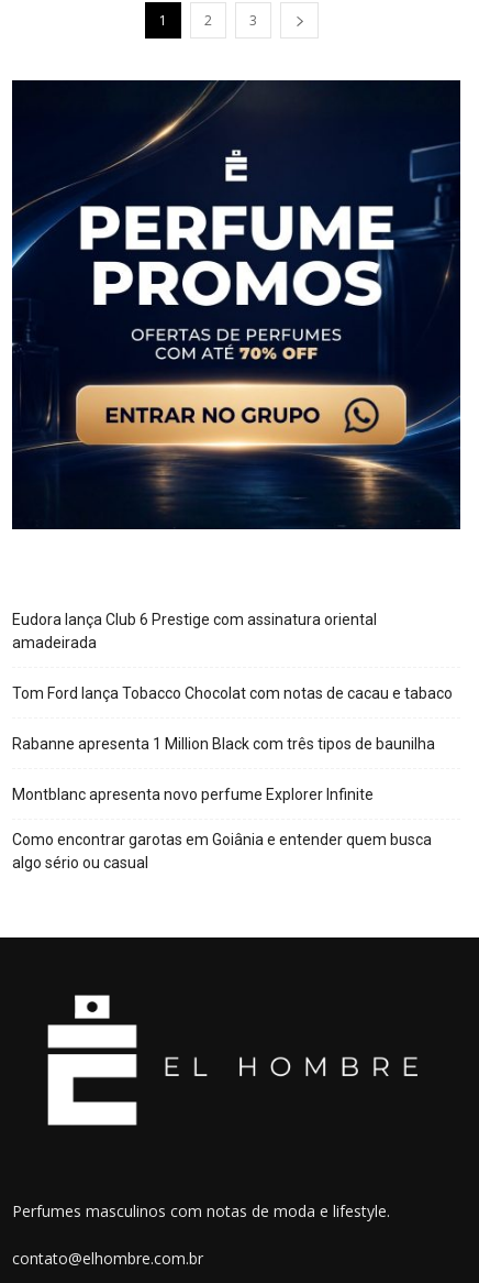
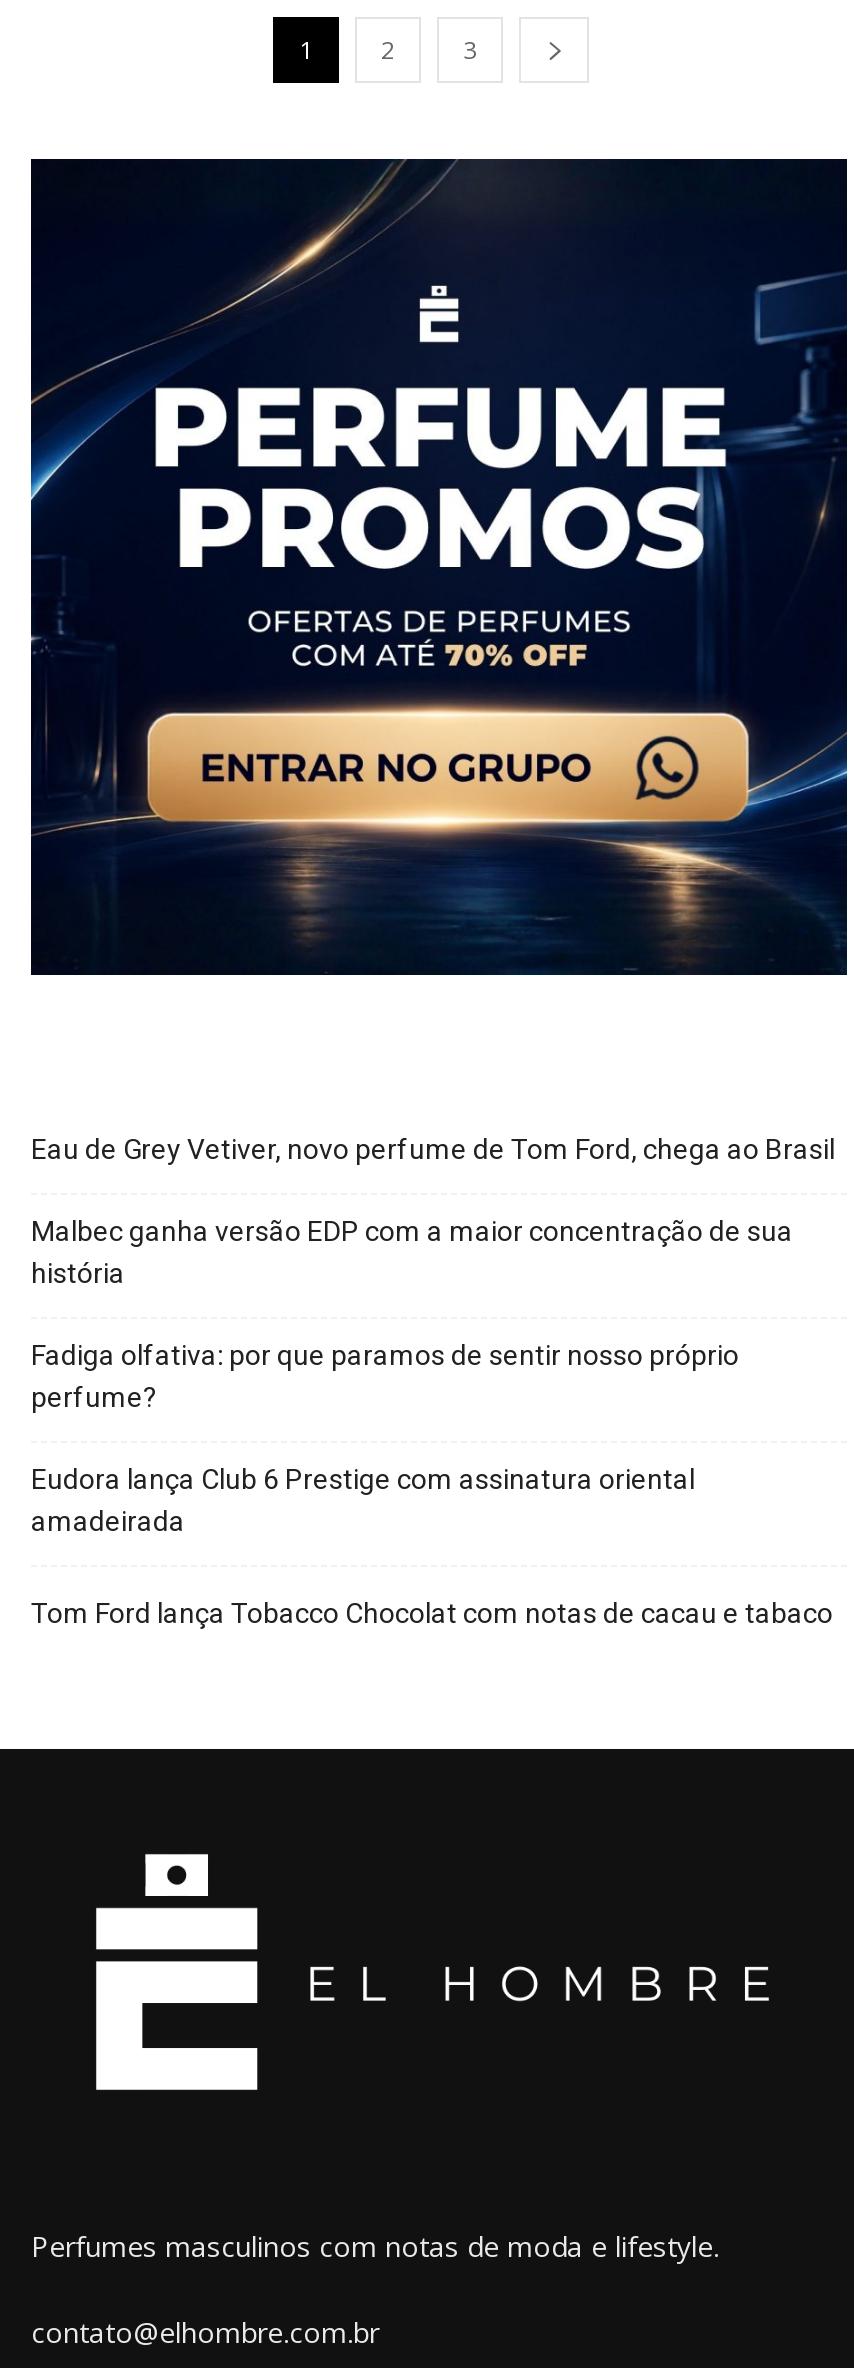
none -> [31,1133,835,1413] Eau de Grey Vetiver, novo perfume de Tom Ford, chega ao Brasil | Malbec ganha versão EDP com a maior concentração de sua | história | Fadiga olfativa: por que paramos de sentir nosso próprio | perfume?
moved [12,611,453,702] -> [31,1463,833,1629]: Eudora lança Club 6 Prestige com assinatura oriental | amadeirada | Tom Ford lança Tobacco Chocolat com notas de cacau e tabaco
[12,735,435,872] Rabanne apresenta 1 Million Black com três tipos de baunilha | Montblanc apresenta novo perfume Explorer Infinite | Como encontrar garotas em Goiânia e entender quem busca | algo sério ou casual -> none

